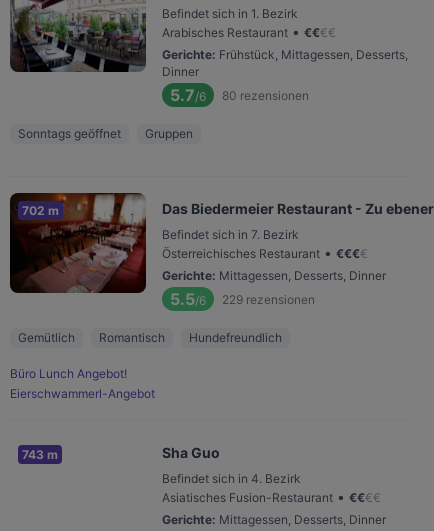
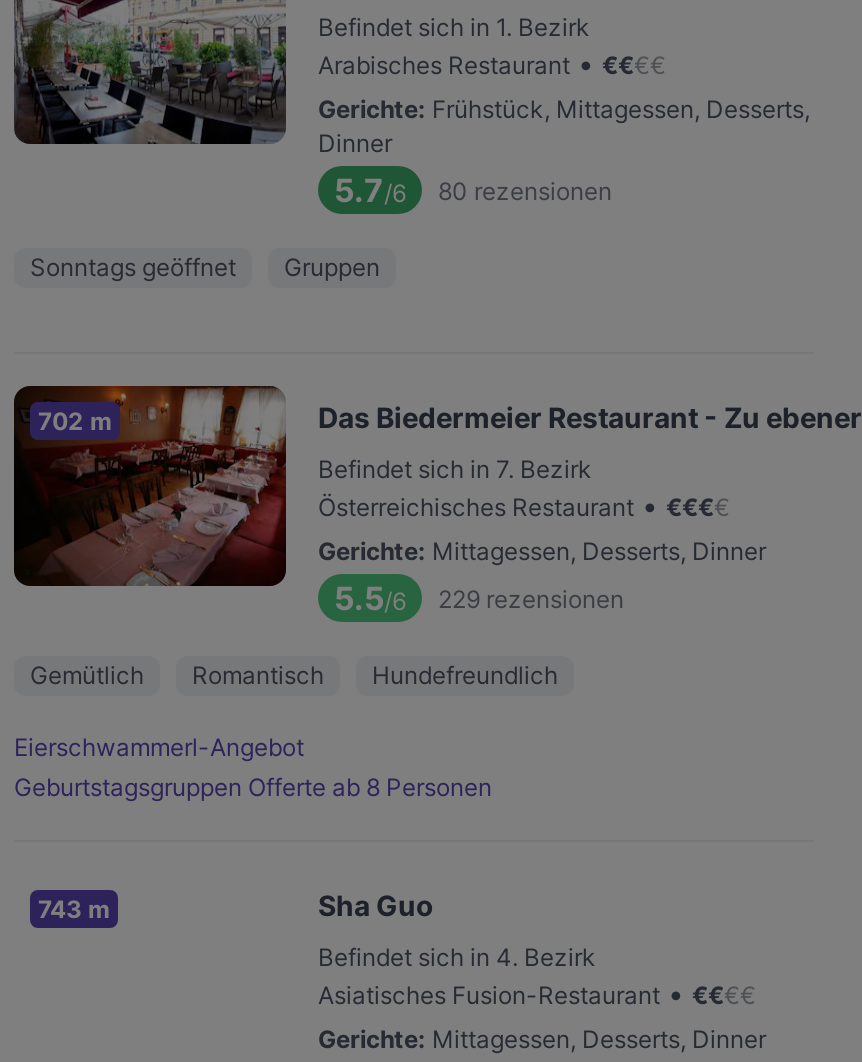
[10,366,127,381] Büro Lunch Angebot! -> none
moved [10,386,155,401] -> [14,732,304,762]: Eierschwammerl-Angebot
none -> [14,772,492,802] Geburtstagsgruppen Offerte ab 8 Personen

